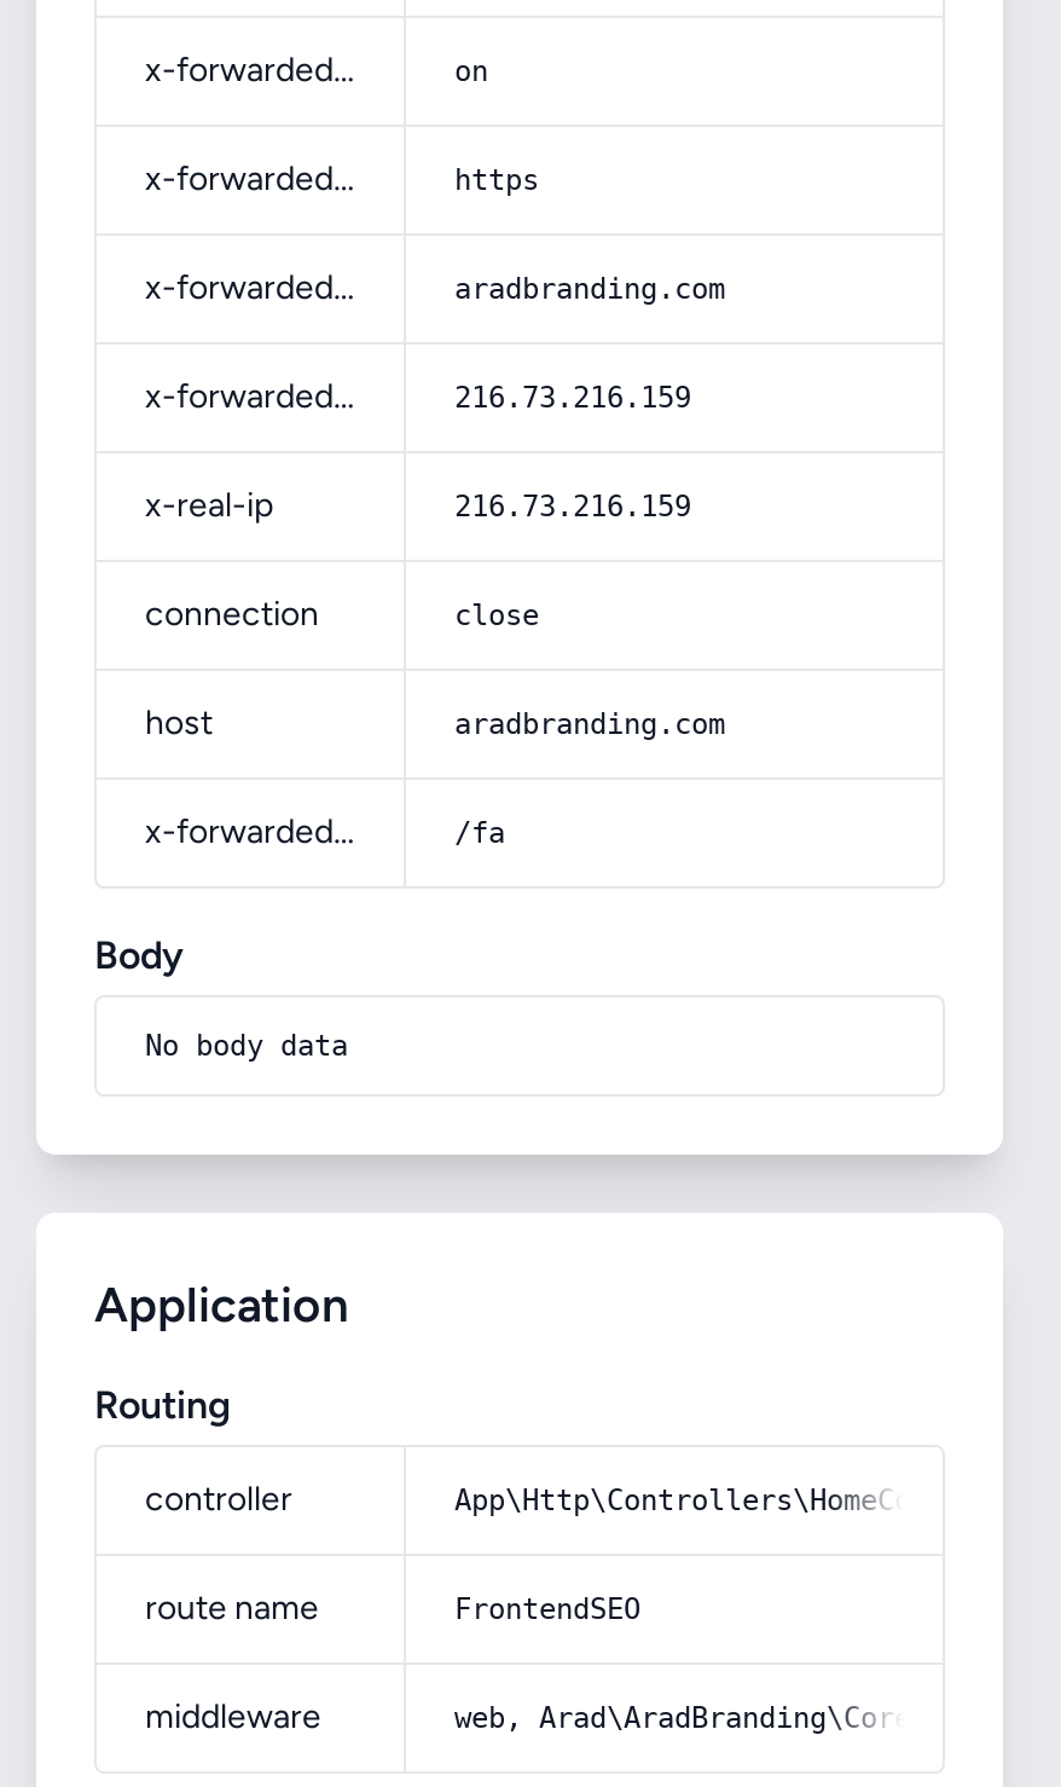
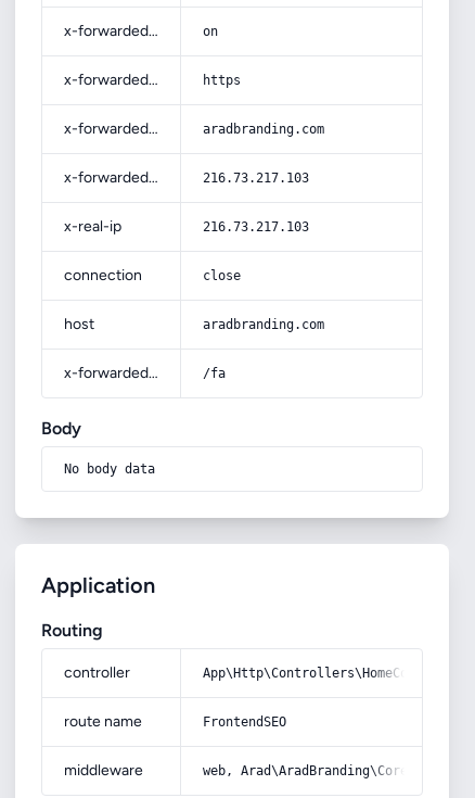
[454,381,691,415] 216.73.216.159 -> [203,170,309,186] 216.73.217.103
[454,490,691,524] 216.73.216.159 -> [203,219,309,235] 216.73.217.103

